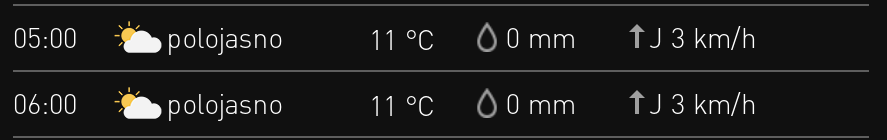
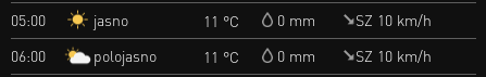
[167,17,283,53] polojasno -> [93,9,128,29] jasno
[649,17,757,53] J 3 km/h -> [356,9,432,29] SZ 10 km/h
[649,83,757,119] J 3 km/h -> [356,45,432,65] SZ 10 km/h

